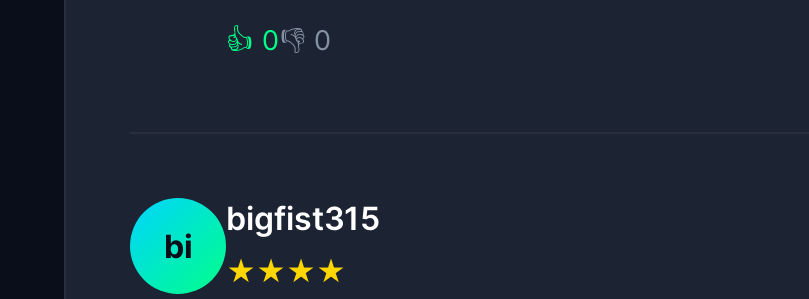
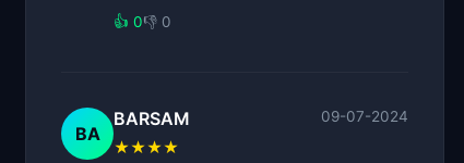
[226,198,380,238] bigfist315 -> [114,108,408,130] BARSAM | 09-07-2024
[164,226,192,266] bi -> [75,123,100,145] BA

